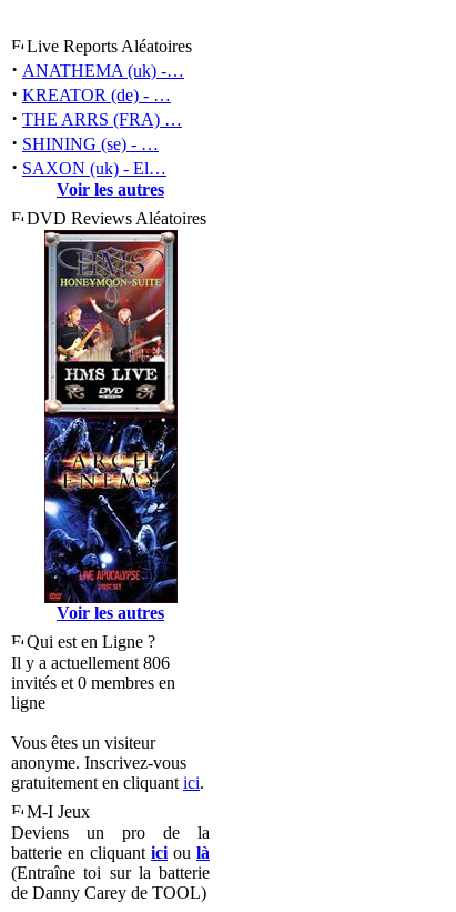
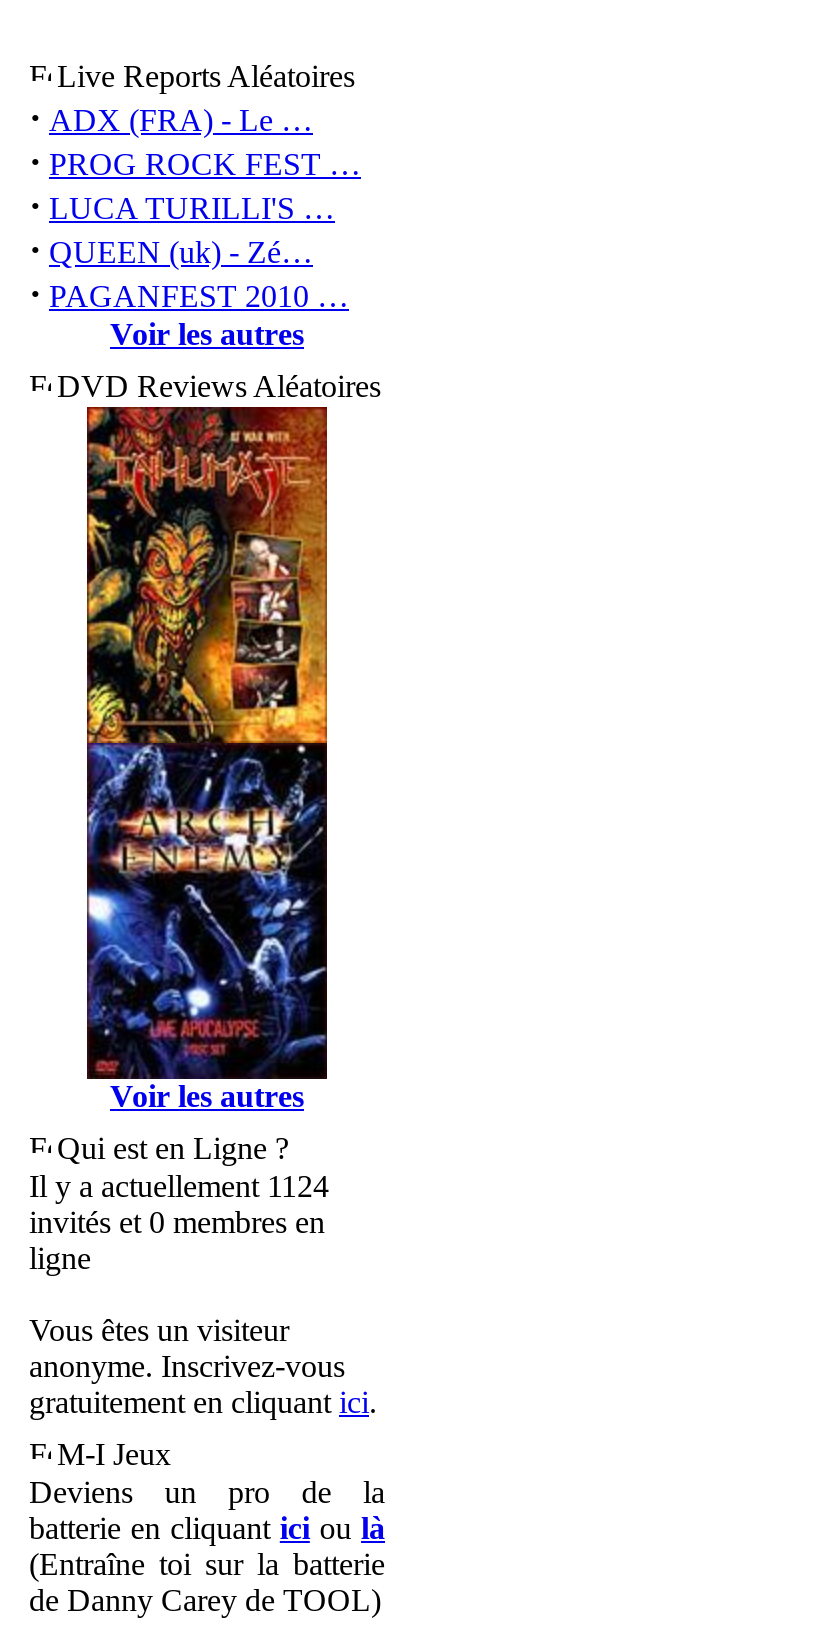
[11,58,184,179] · ANATHEMA (uk) -… | · KREATOR (de) - … | · THE ARRS (FRA) … | · SHINING (se) - … | · SAXON (uk) - El… -> [29,97,361,315] · ADX (FRA) - Le … | · PROG ROCK FEST … | · LUCA TURILLI'S … | · QUEEN (uk) - Zé… | · PAGANFEST 2010 …
[43,231,179,418] [image] -> [85,409,329,745] [image]
[11,653,170,672] Il y a actuellement 806 -> [29,1169,329,1203] Il y a actuellement 1124

